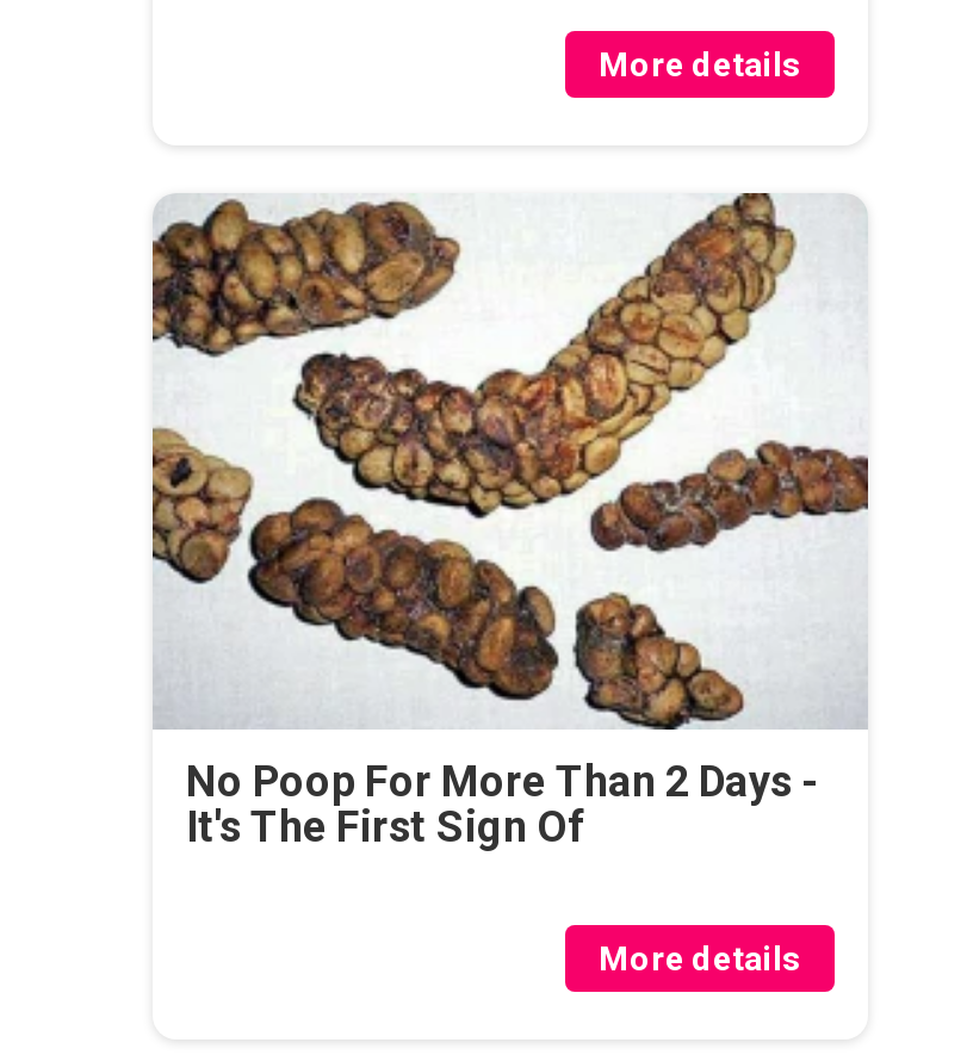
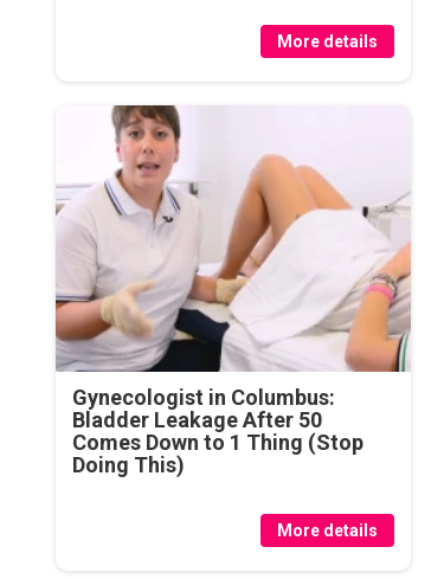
[150,191,870,851] [image] | No Poop For More Than 2 Days - | It's The First Sign Of -> [56,104,411,477] [image] | Gynecologist in Columbus: | Bladder Leakage After 50 | Comes Down to 1 Thing (Stop | Doing This)

